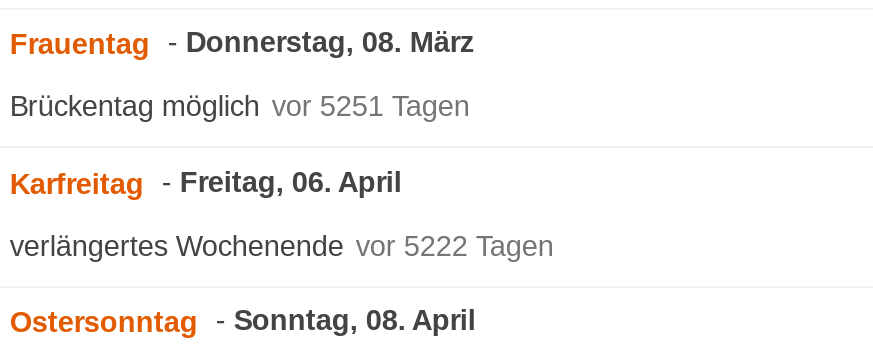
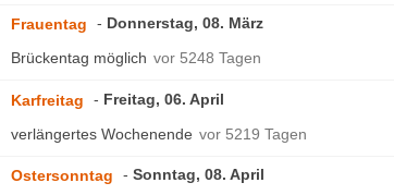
[10,90,470,122] Brückentag möglich vor 5251 Tagen -> [11,49,262,67] Brückentag möglich vor 5248 Tagen
[10,230,554,262] verlängertes Wochenende vor 5222 Tagen -> [11,125,307,142] verlängertes Wochenende vor 5219 Tagen

